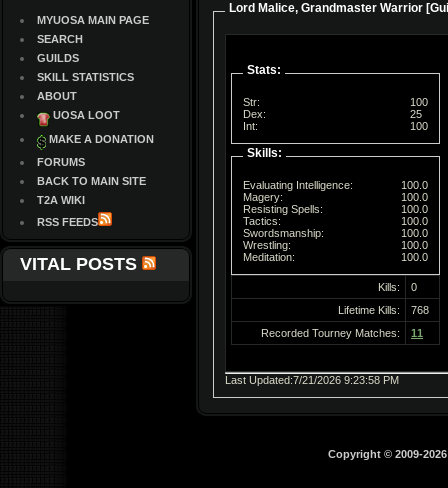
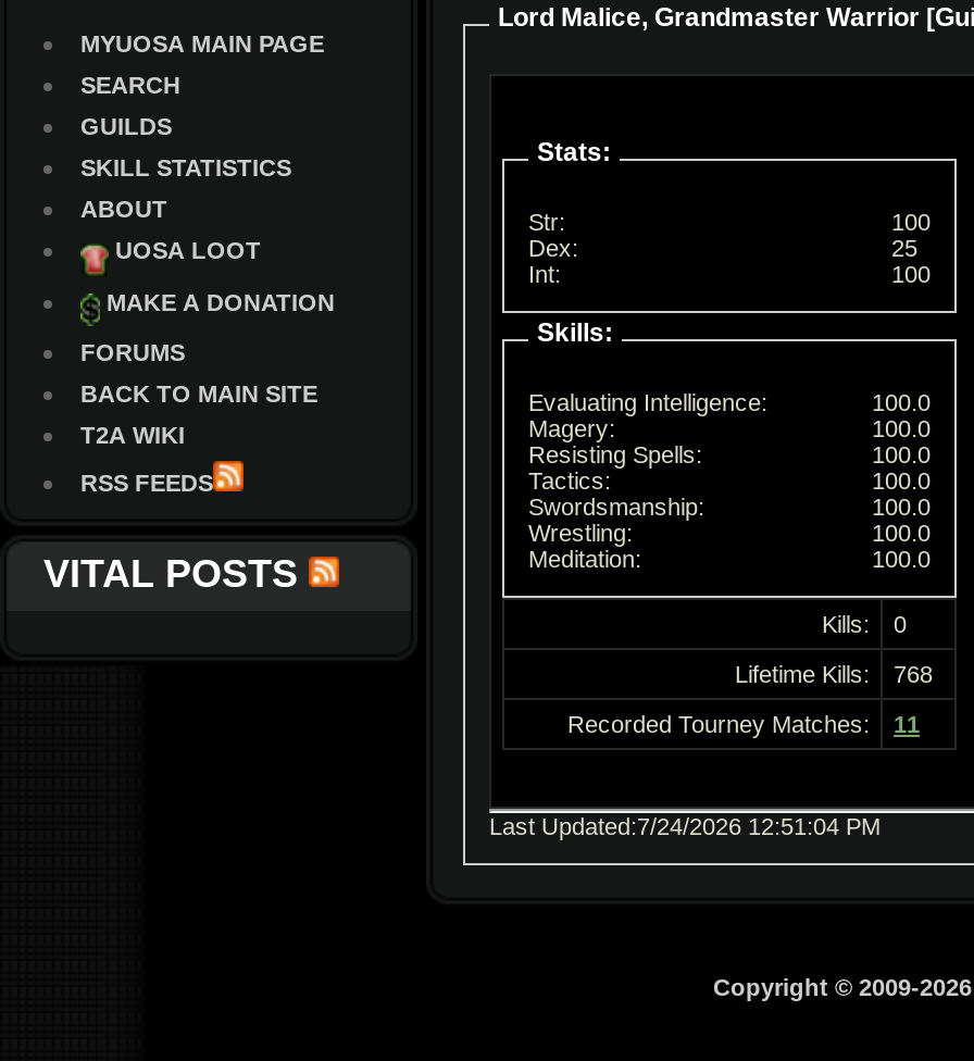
[225,374,399,386] Last Updated:7/21/2026 9:23:58 PM -> [489,813,881,839] Last Updated:7/24/2026 12:51:04 PM

